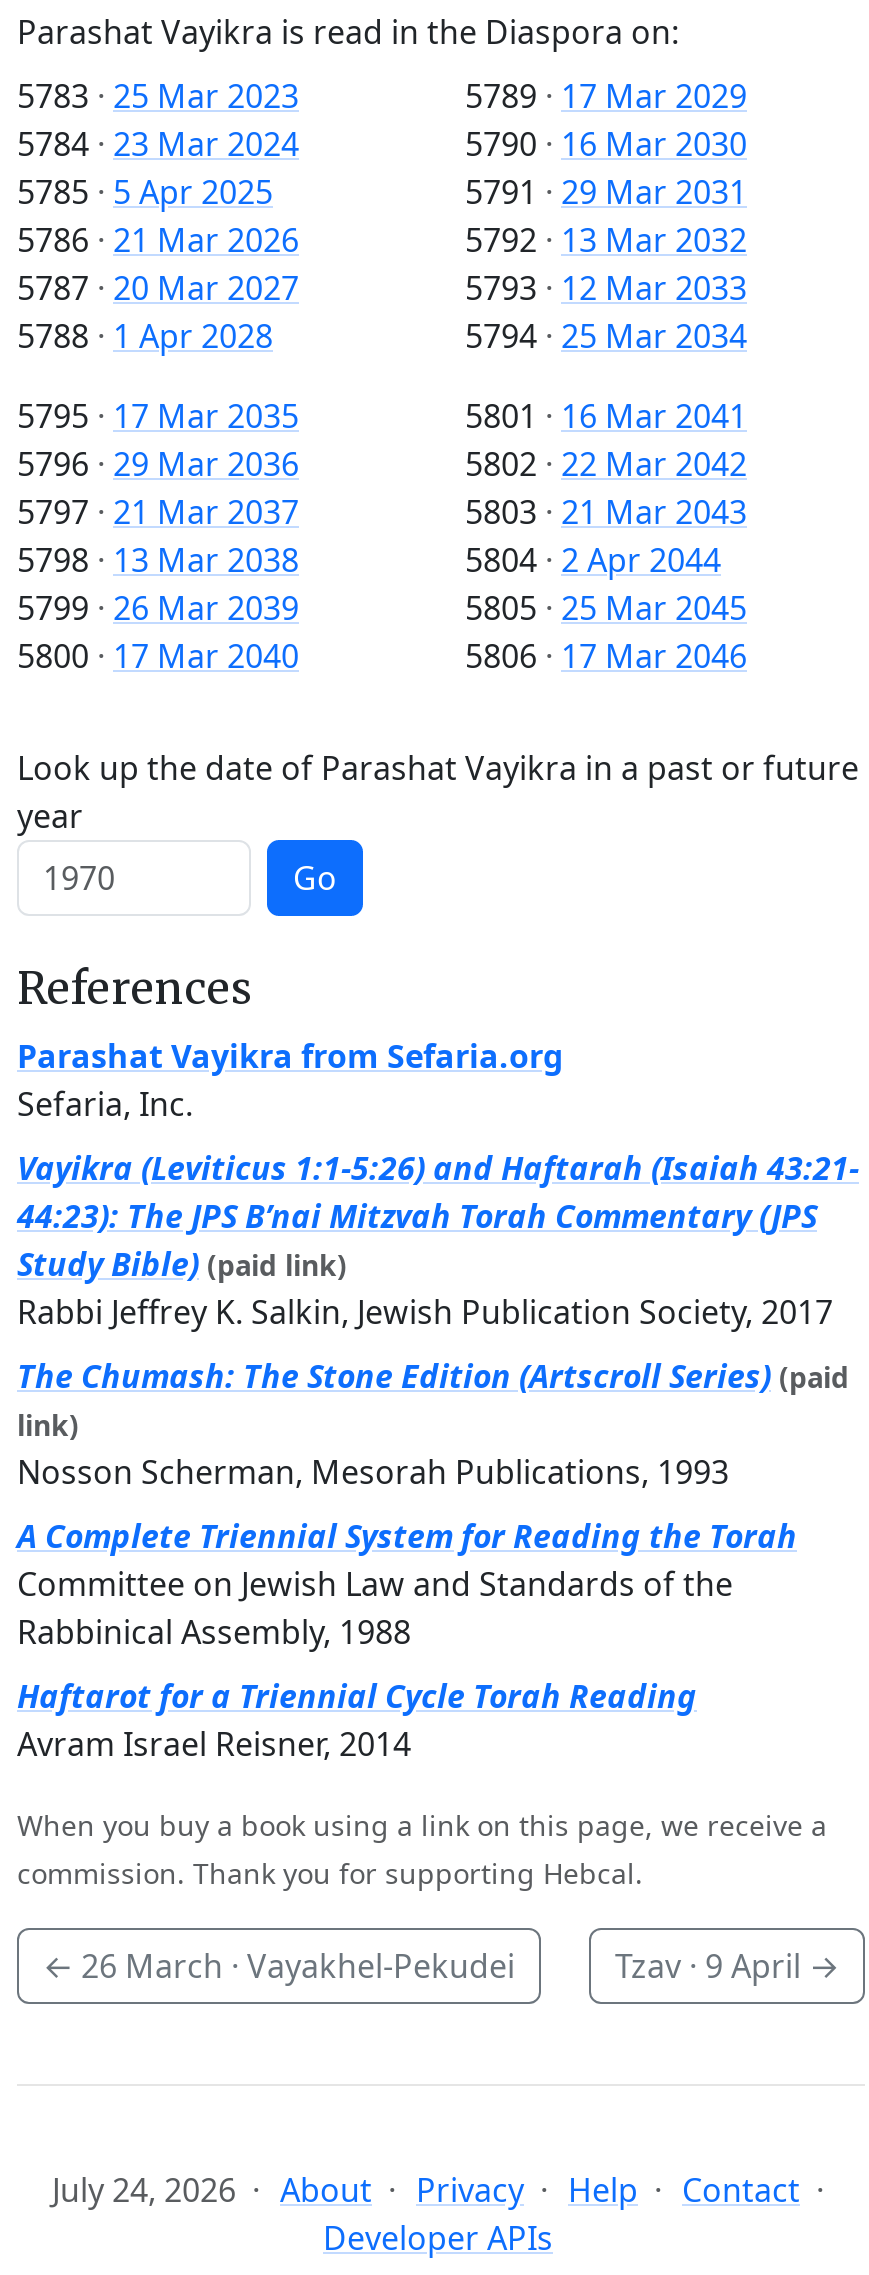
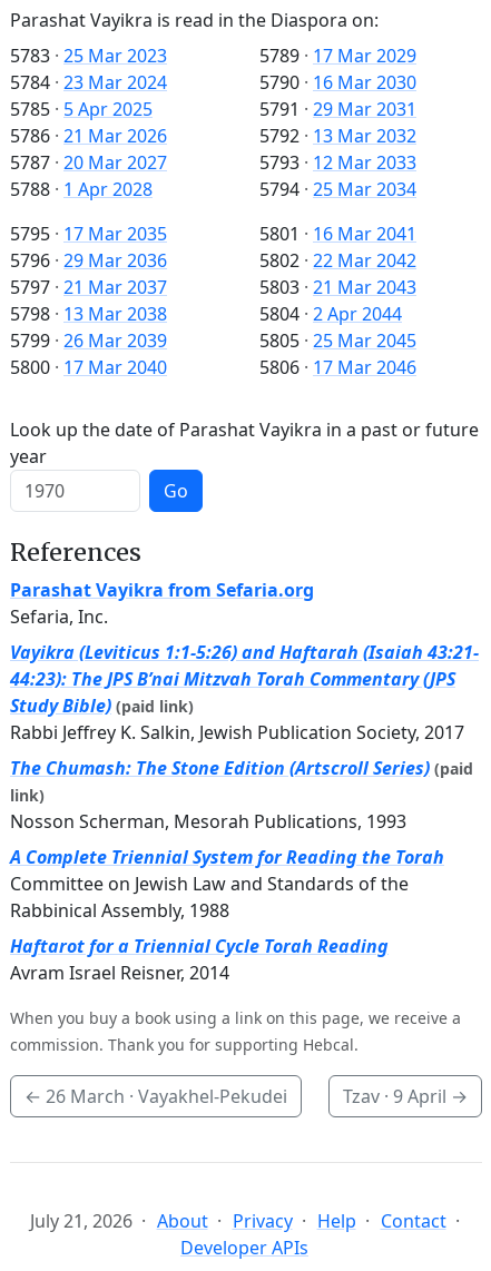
[52,2168,800,2212] July 24, 2026 About Privacy Help Contact -> [30,1209,446,1233] July 21, 2026 About Privacy Help Contact

